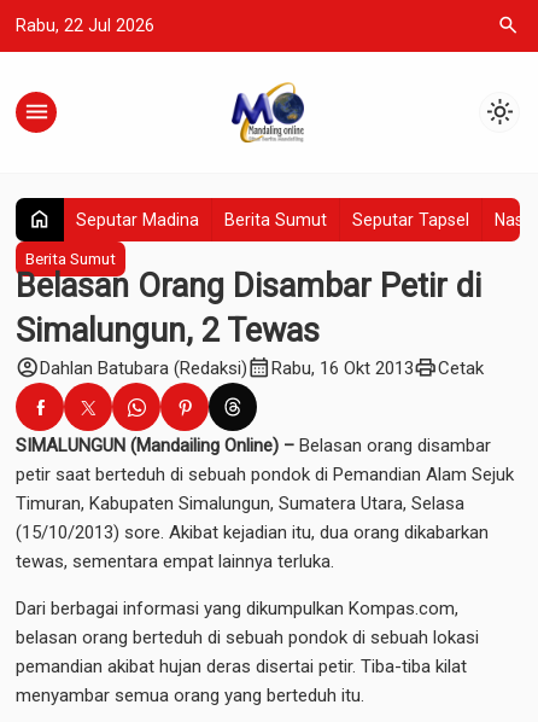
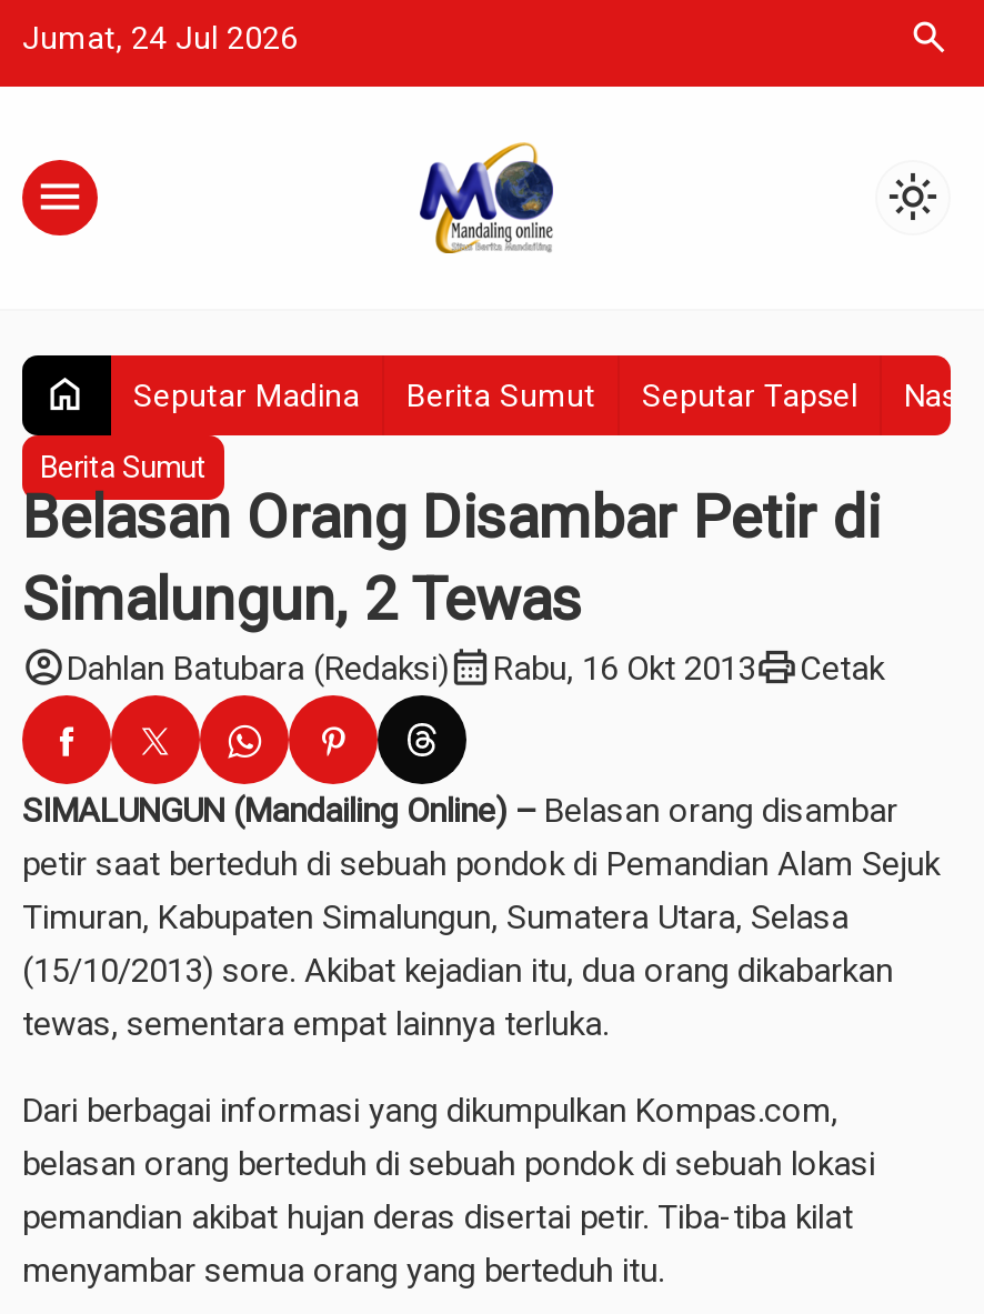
[16,16,154,35] Rabu, 22 Jul 2026 -> [22,20,298,56] Jumat, 24 Jul 2026

